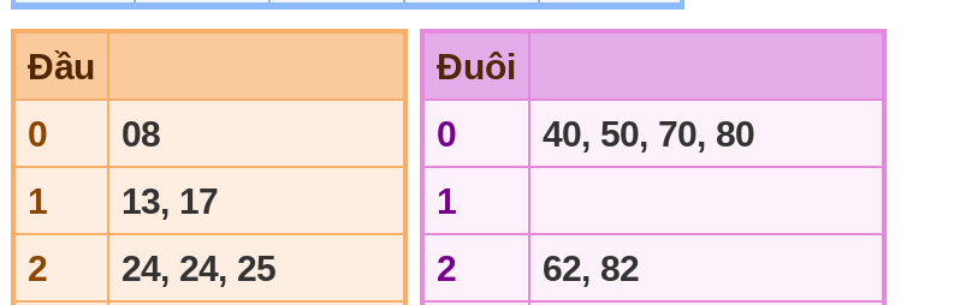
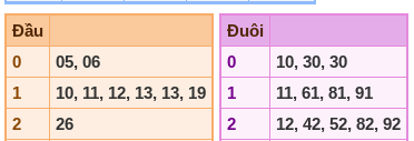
[28,113,160,154] 0 08 -> [12,52,100,71] 0 05, 06
[543,113,754,154] 40, 50, 70, 80 -> [276,52,347,71] 10, 30, 30
[121,180,218,221] 13, 17 -> [56,83,206,102] 10, 11, 12, 13, 13, 19
none -> [276,83,373,102] 11, 61, 81, 91
[28,247,275,288] 2 24, 24, 25 -> [12,114,73,133] 2 26
[543,247,639,288] 62, 82 -> [276,114,401,133] 12, 42, 52, 82, 92

